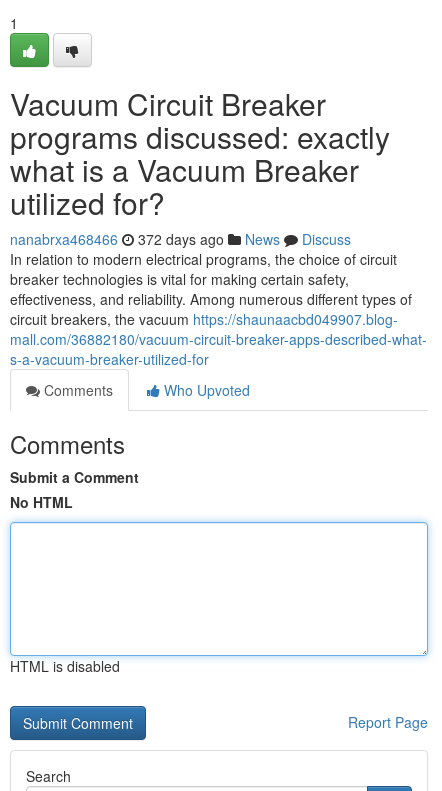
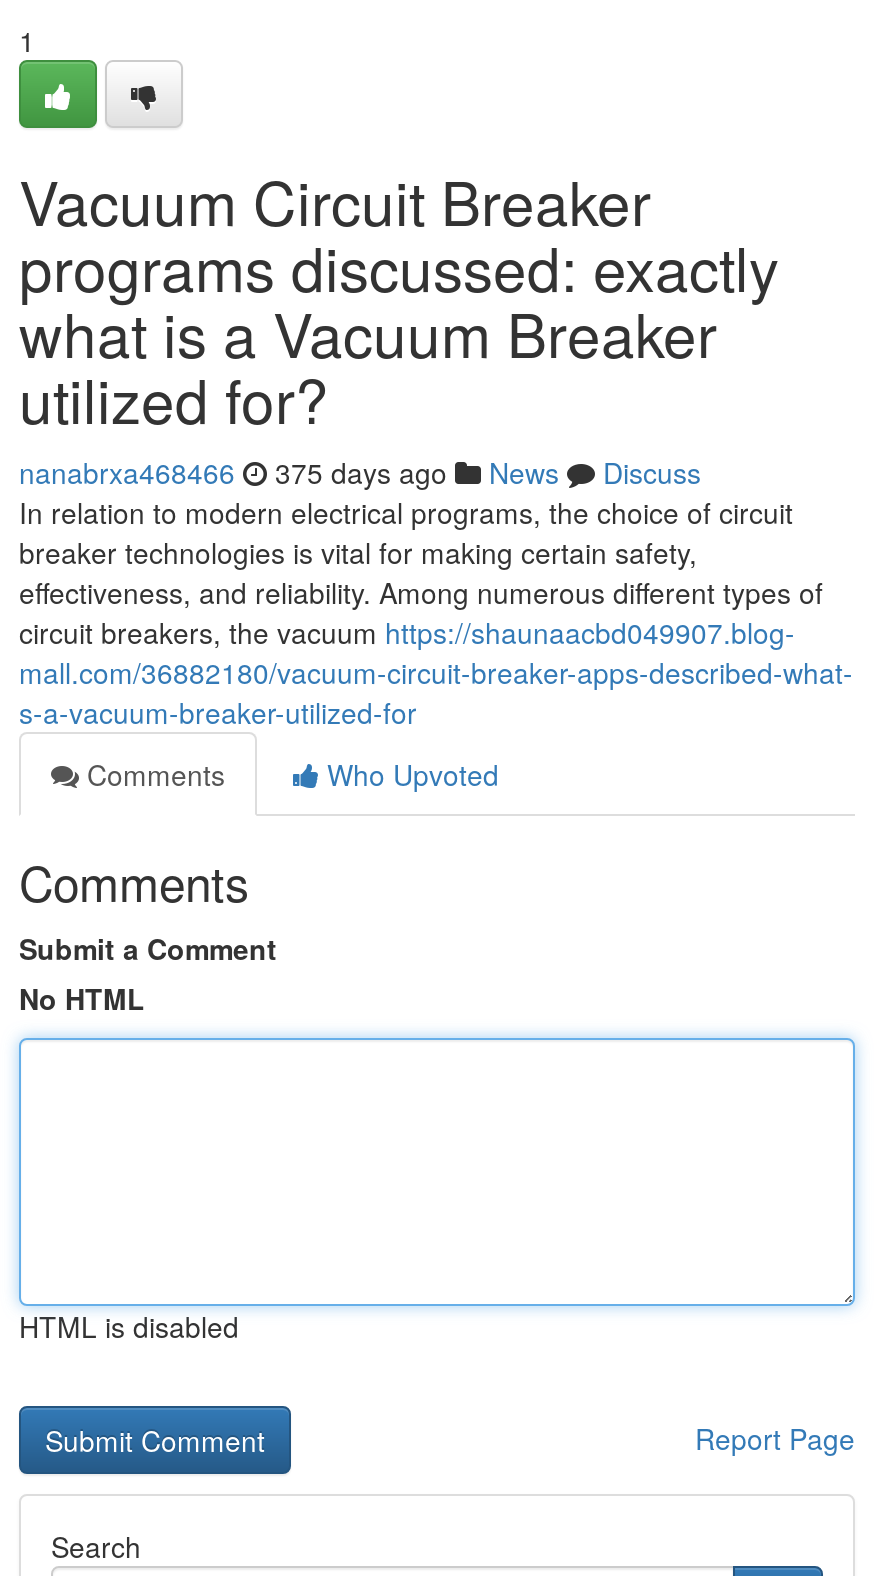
[10,229,351,249] nanabrxa468466 372 days ago News Discuss -> [19,452,701,492] nanabrxa468466 375 days ago News Discuss

